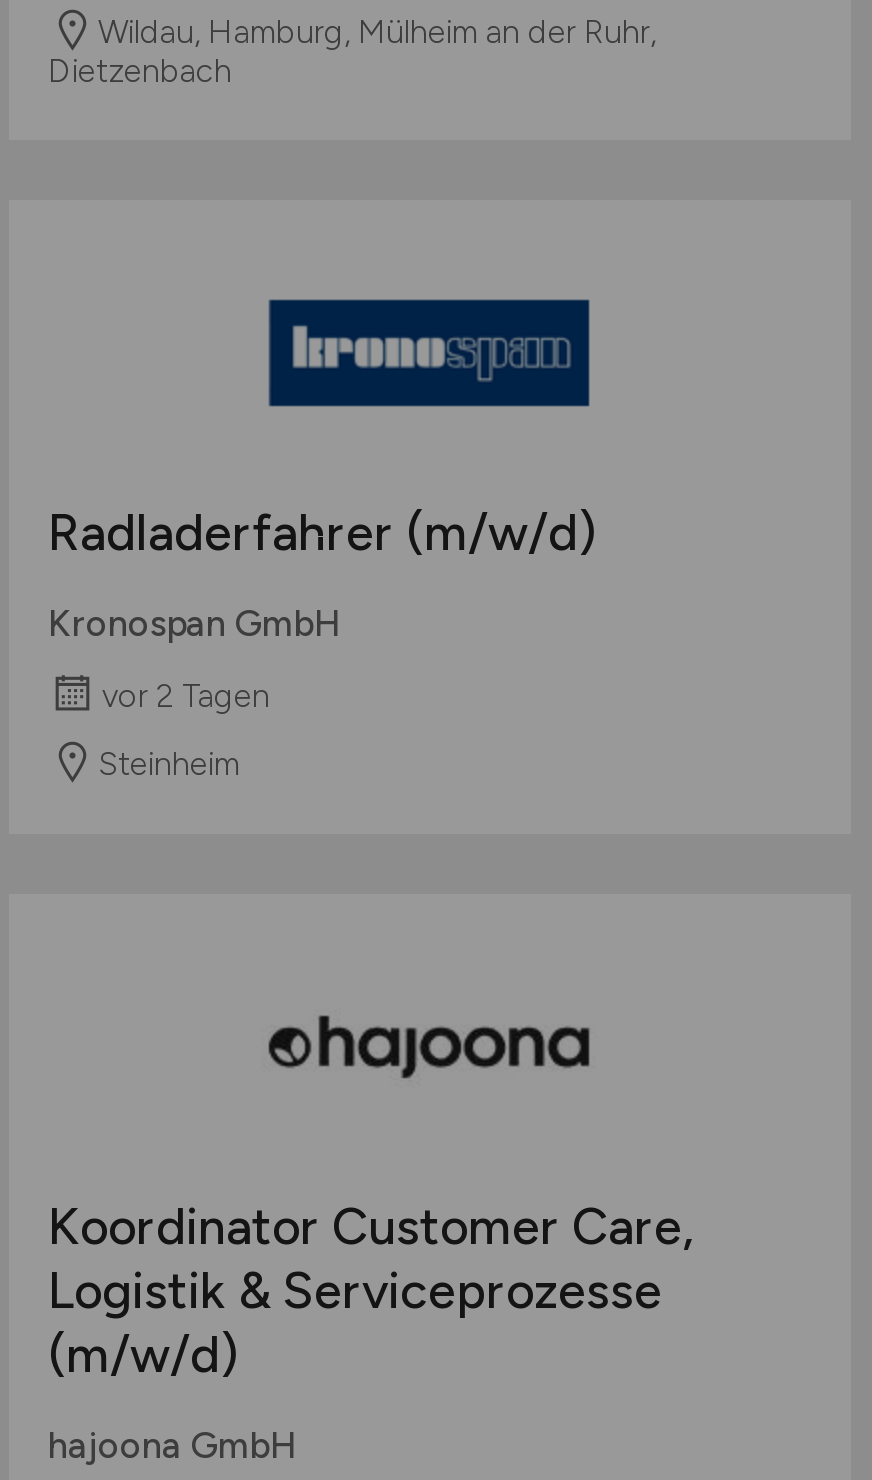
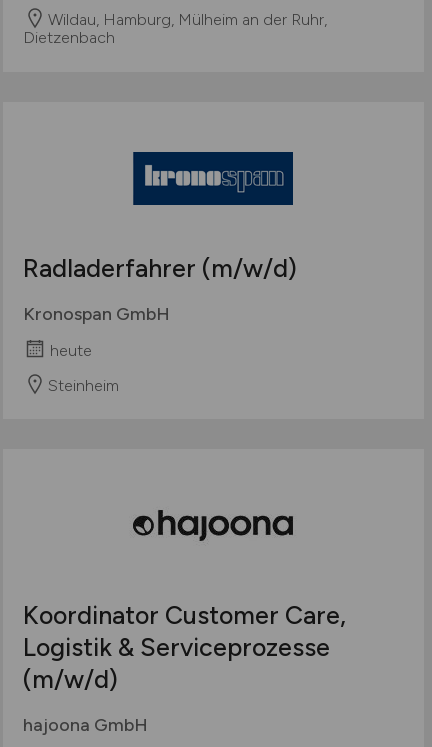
[102,676,270,714] vor 2 Tagen -> [49,341,91,360] heute

